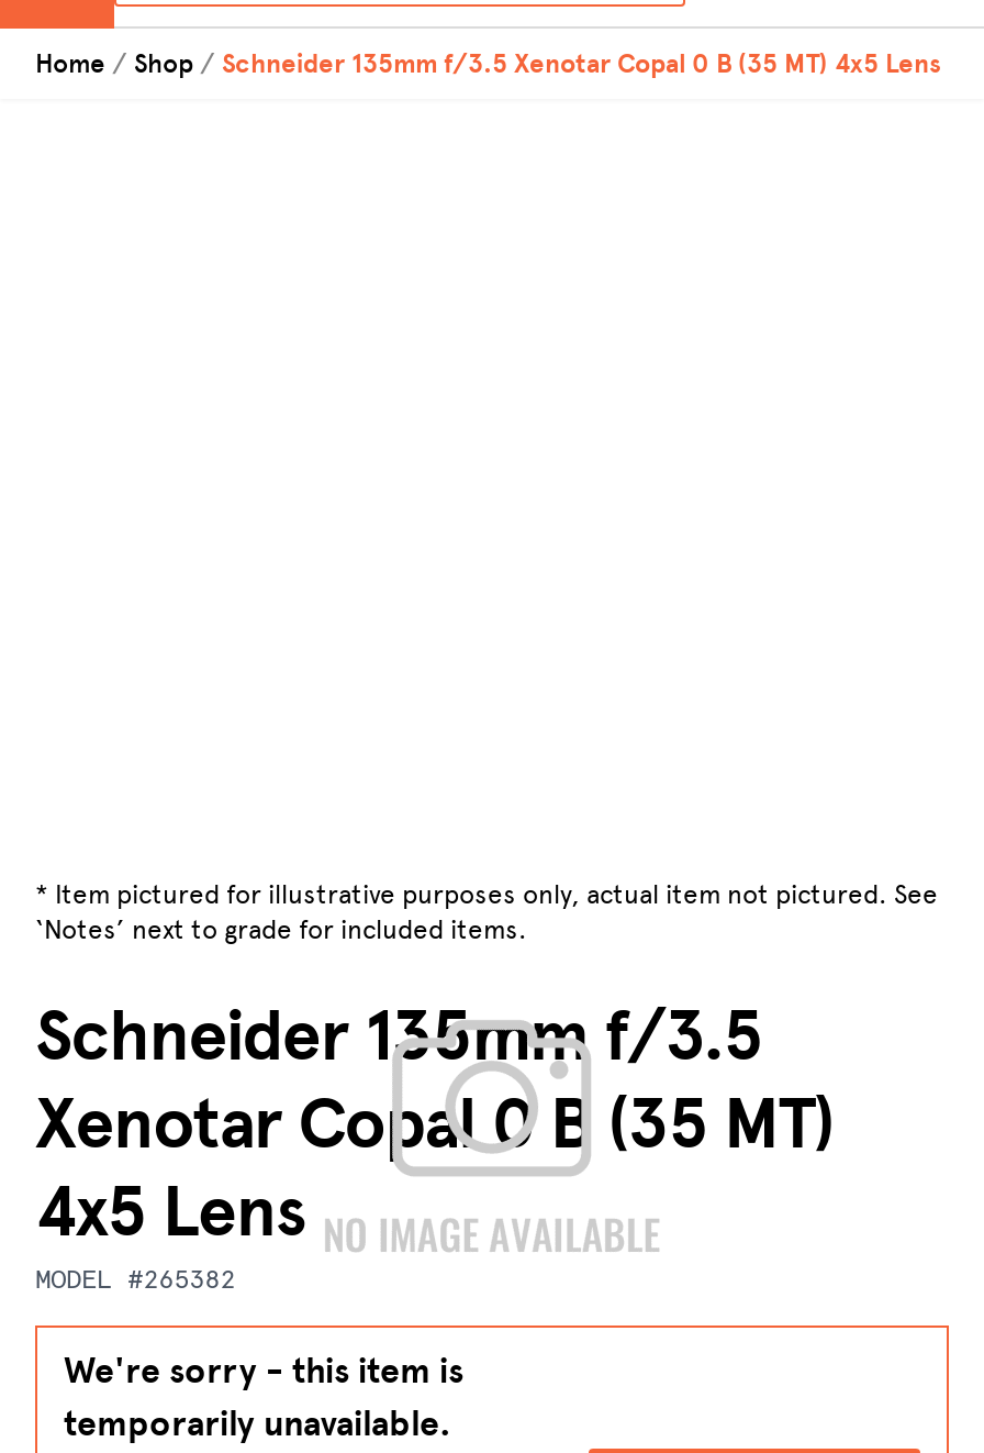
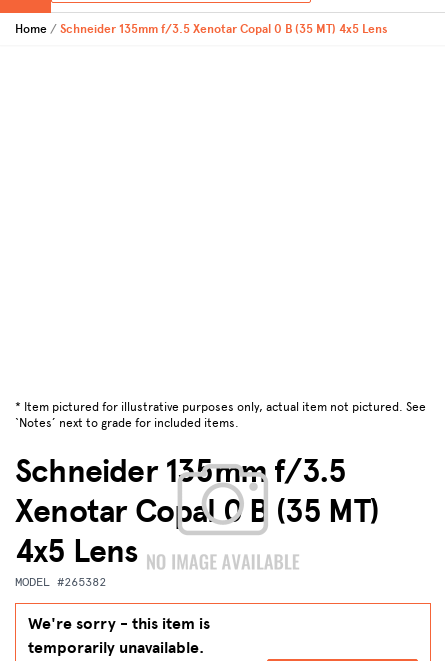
[134,48,193,79] Shop -> none

